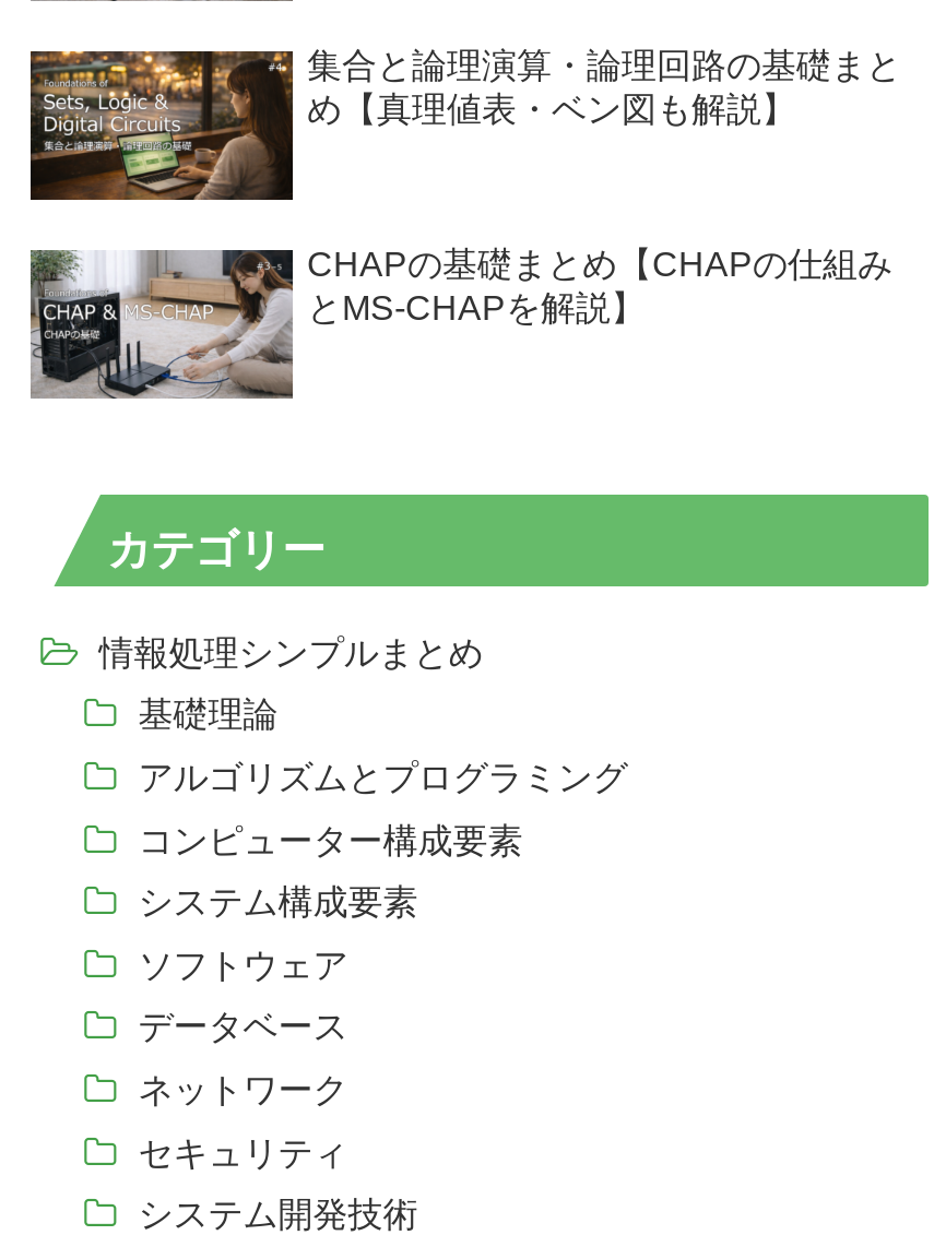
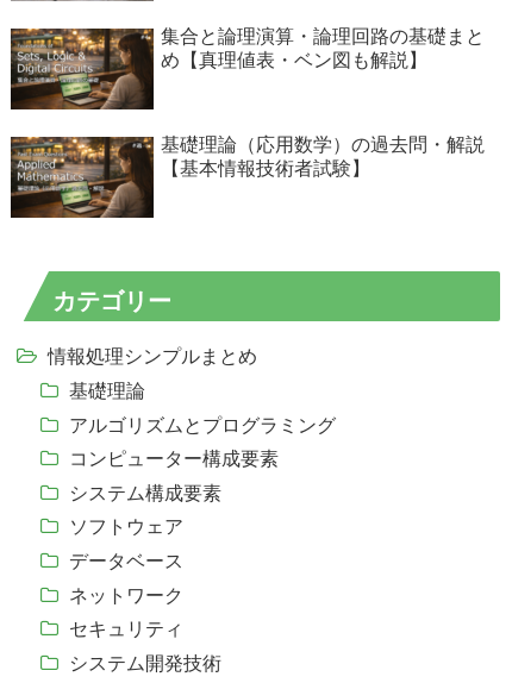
[28,247,892,400] [image] | CHAPの基礎まとめ【CHAPの仕組み | とMS-CHAPを解説】 -> [11,135,485,218] [image] | 基礎理論（応用数学）の過去問・解説 | 【基本情報技術者試験】

